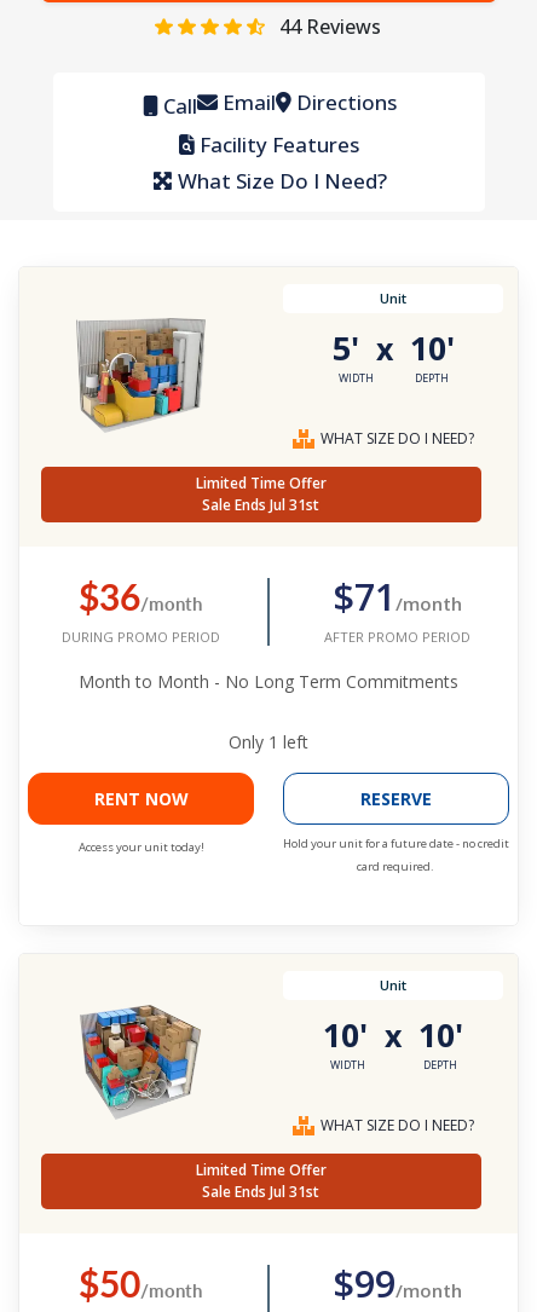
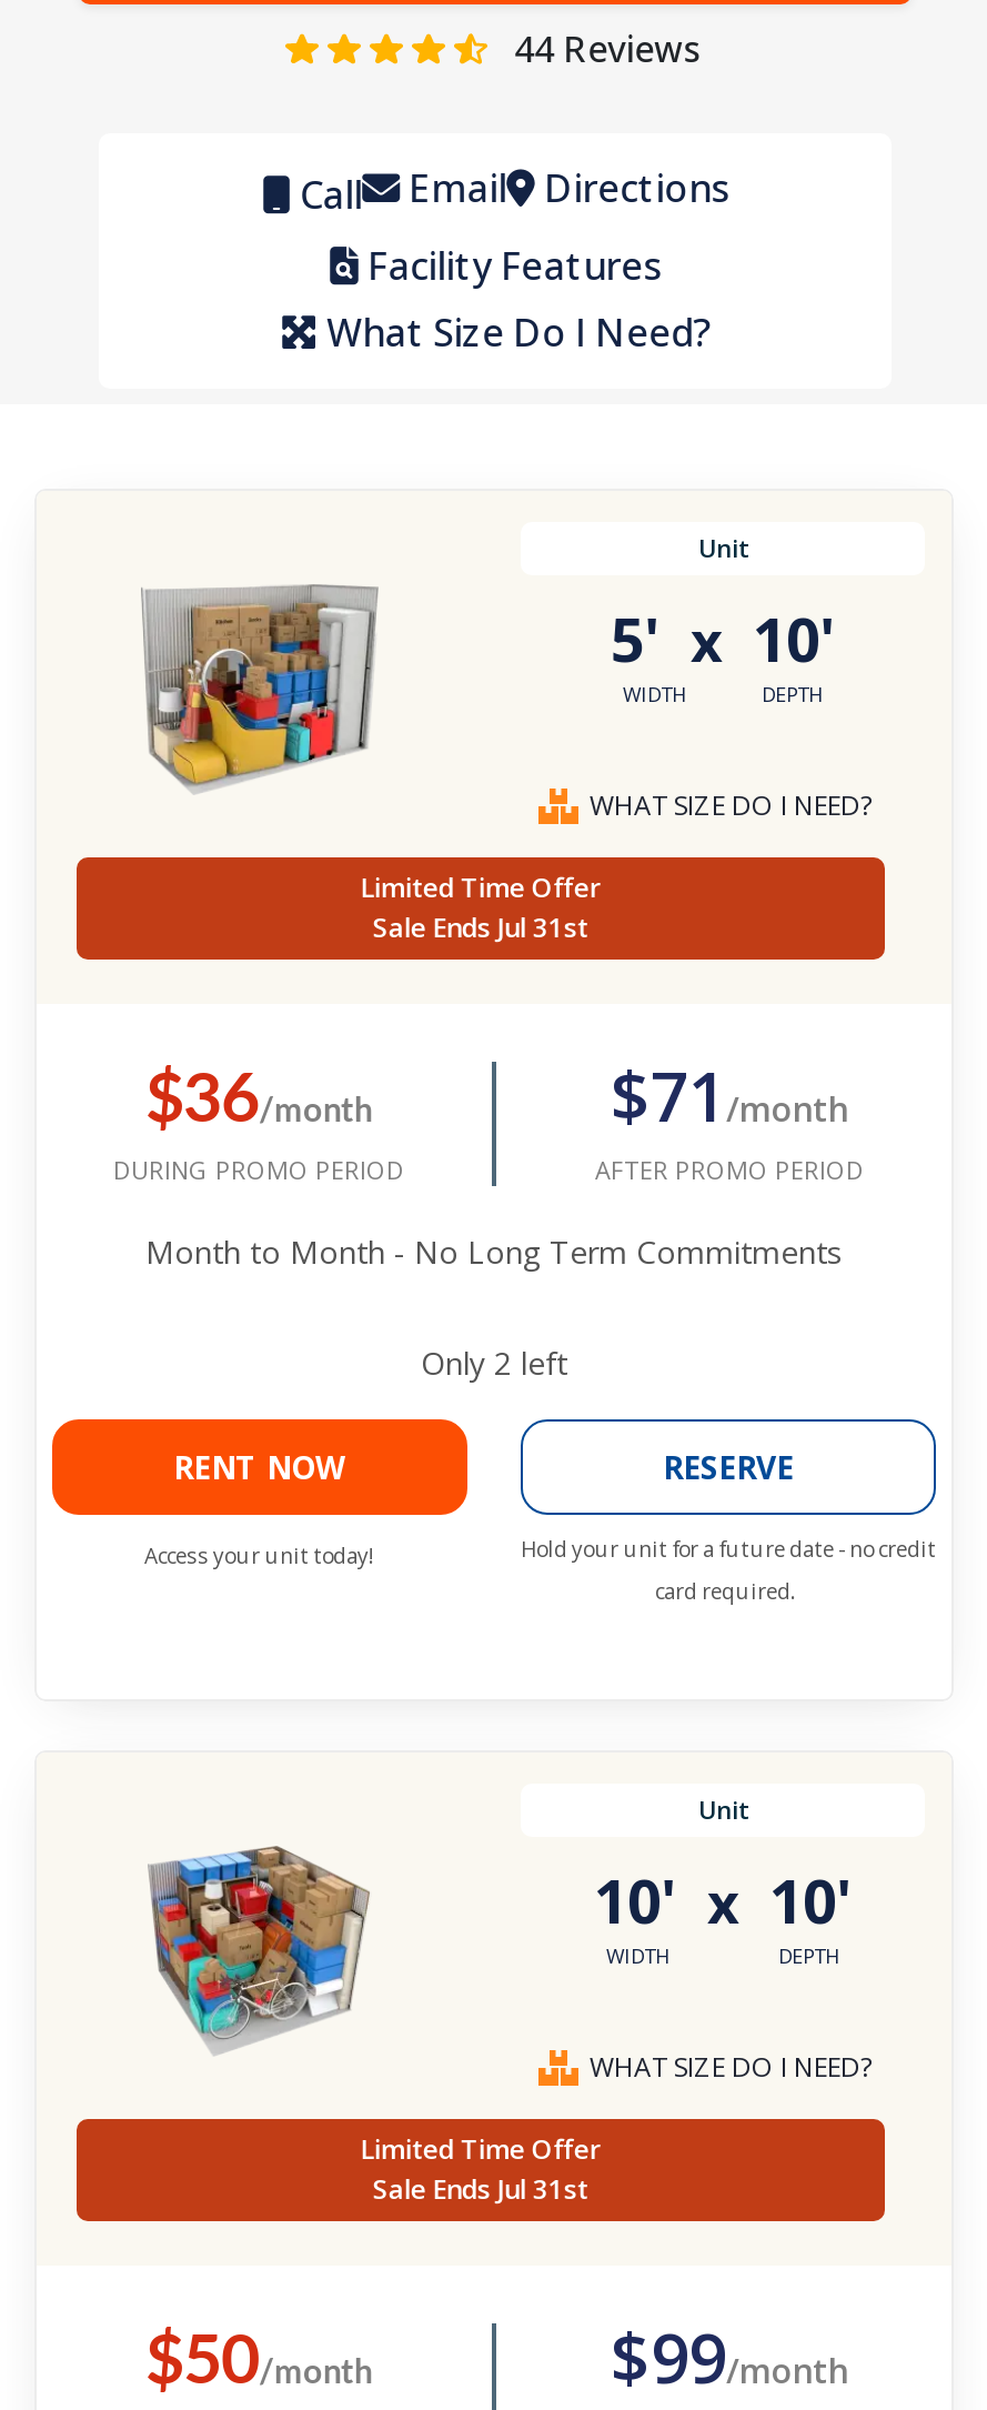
[229,731,308,754] Only 1 left -> [421,1342,567,1385] Only 2 left

